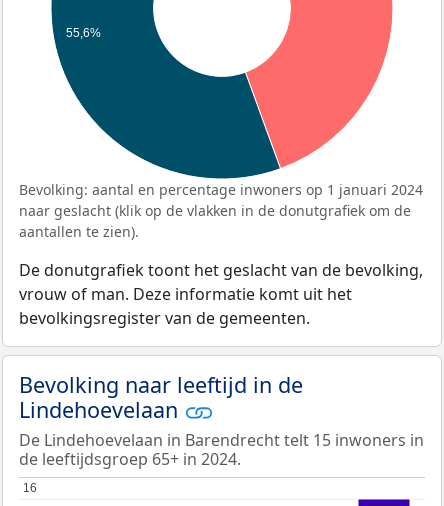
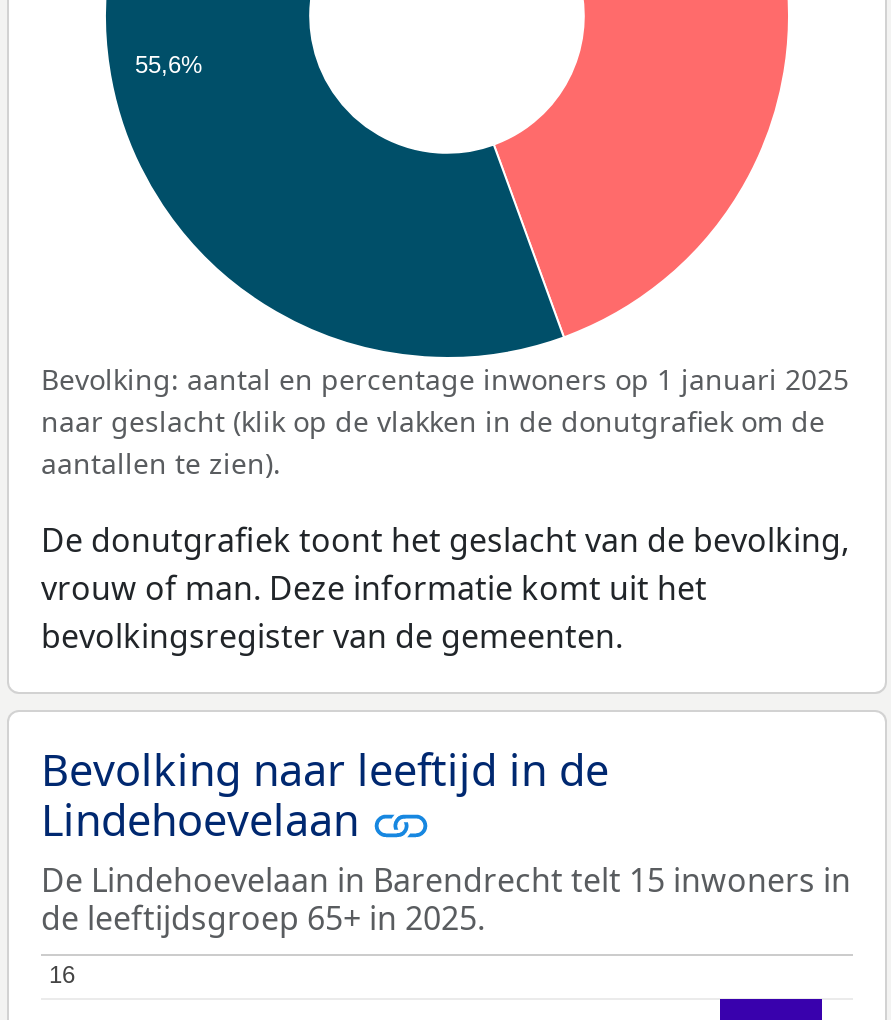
[19,180,423,199] Bevolking: aantal en percentage inwoners op 1 januari 2024 -> [41,360,849,398] Bevolking: aantal en percentage inwoners op 1 januari 2025
[19,448,241,470] de leeftijdsgroep 65+ in 2024. -> [41,897,485,941] de leeftijdsgroep 65+ in 2025.

